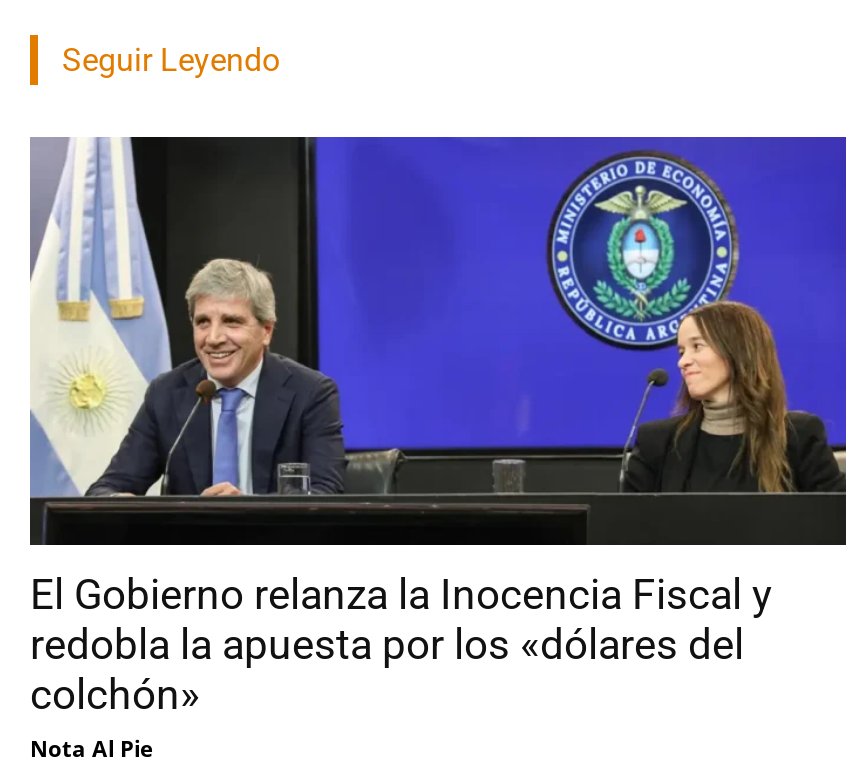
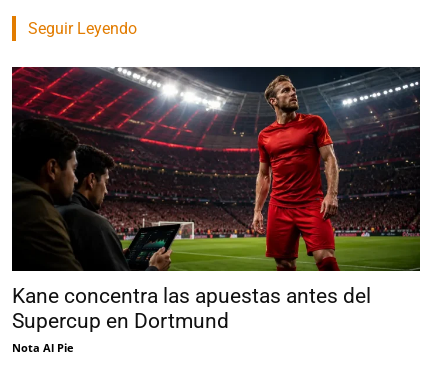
[28,136,848,719] [image] | El Gobierno relanza la Inocencia Fiscal y | redobla la apuesta por los «dólares del | colchón» -> [11,66,421,333] [image] | Kane concentra las apuestas antes del | Supercup en Dortmund

